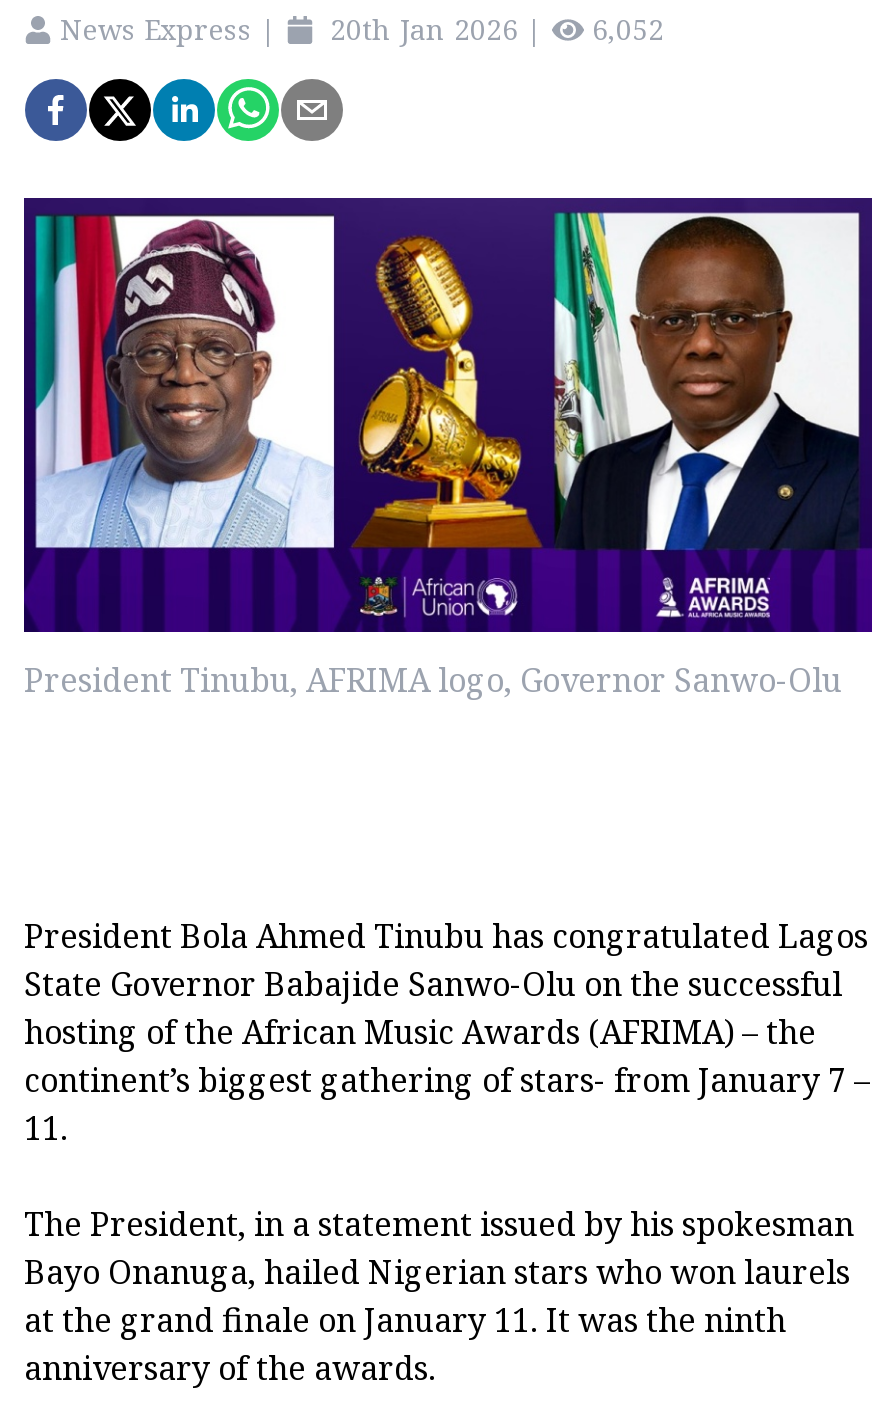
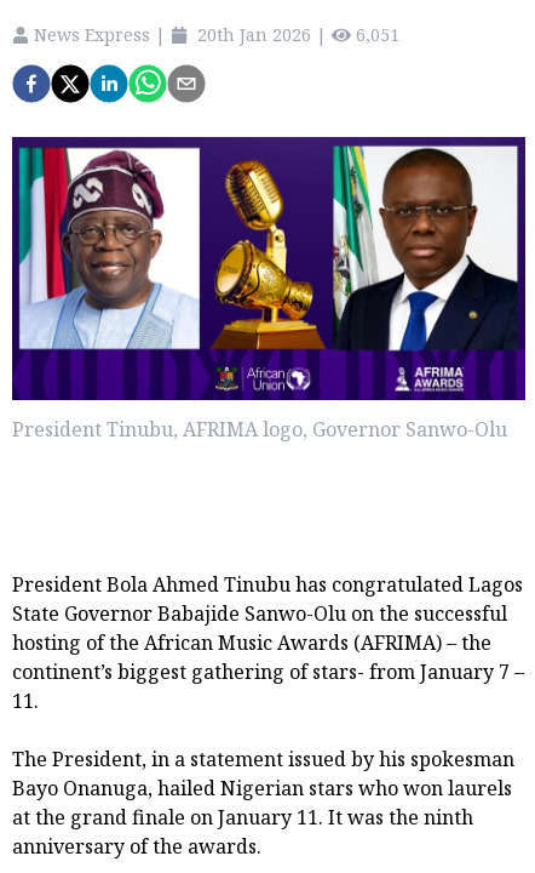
[592,10,664,48] 6,052 -> [356,23,399,46] 6,051

